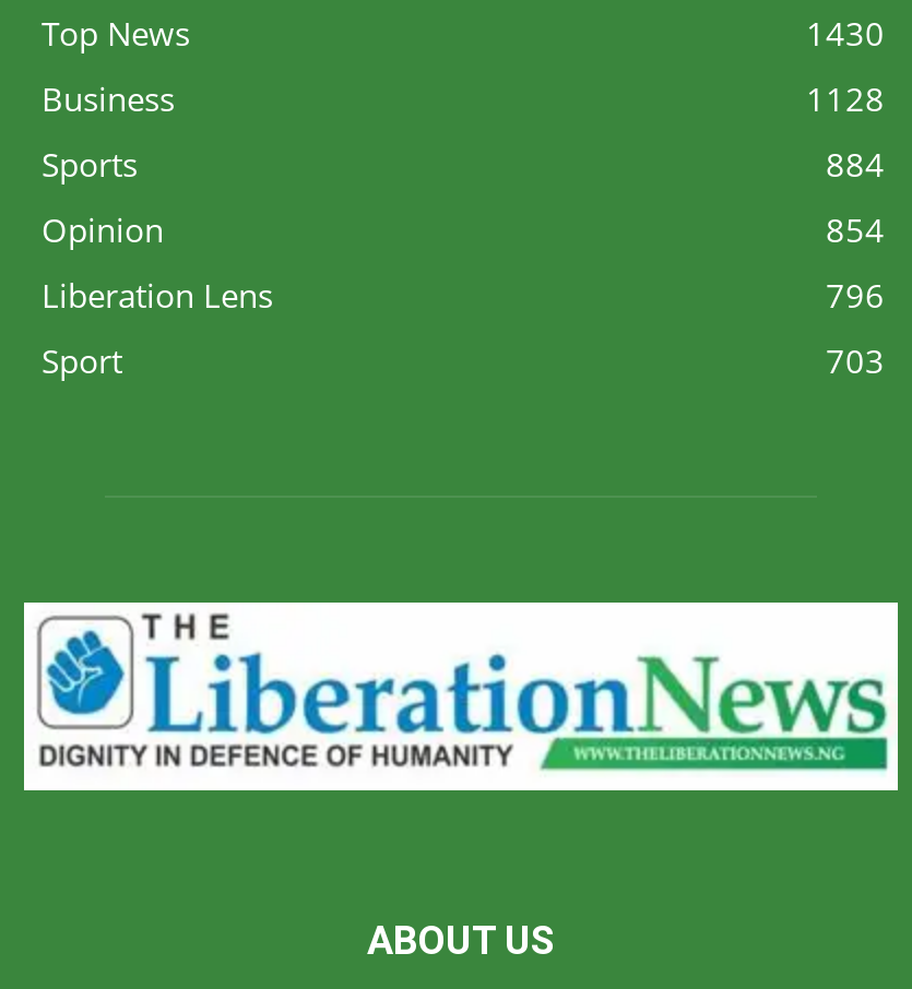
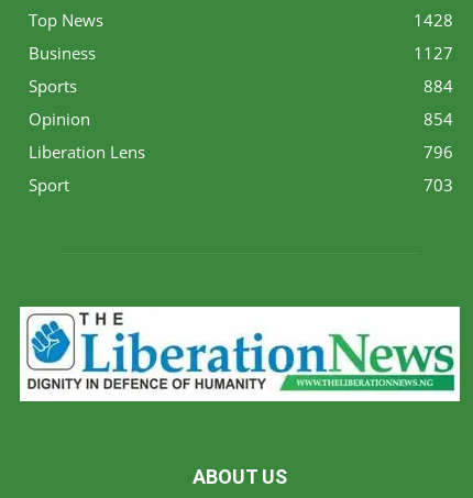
[806,10,885,54] 1430 -> [414,9,453,31] 1428
[806,76,885,120] 1128 -> [414,42,453,64] 1127

